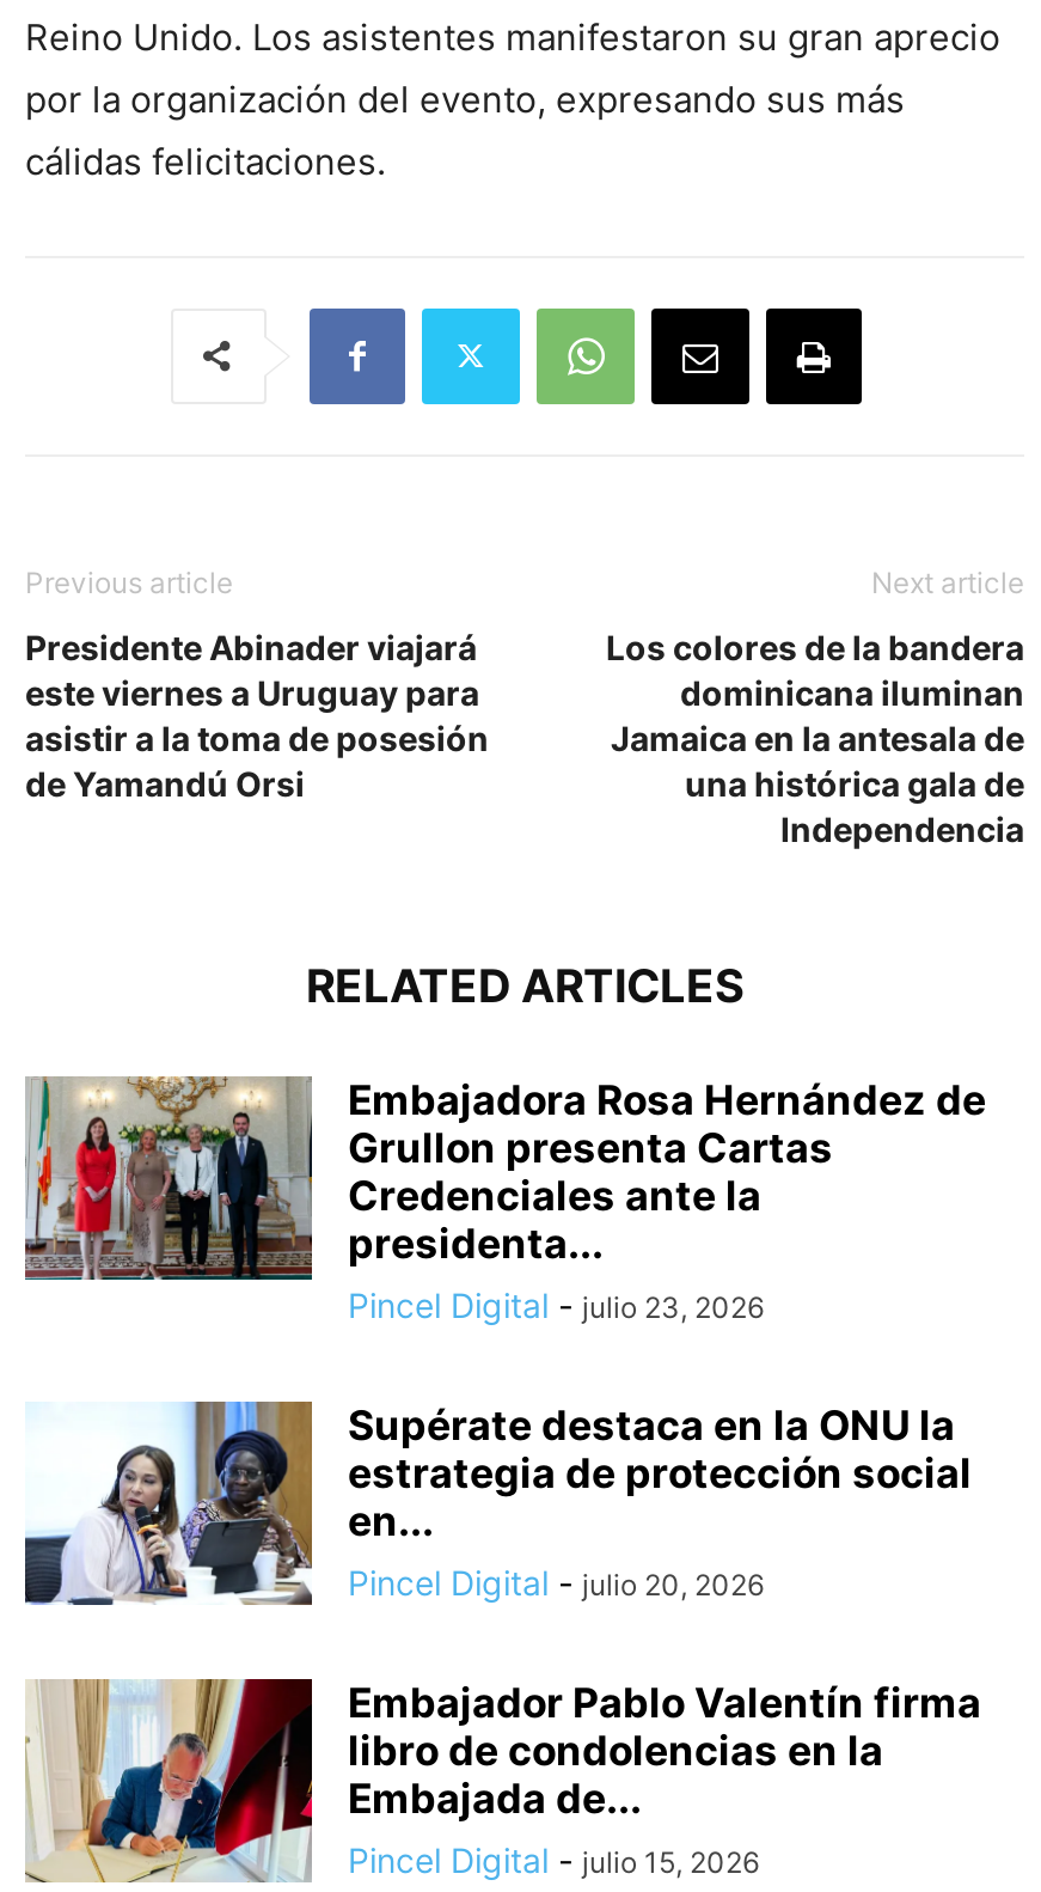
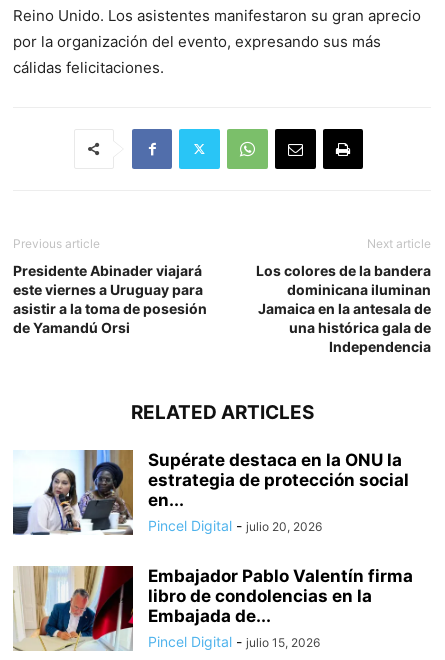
[25,1074,986,1324] [image] | Embajadora Rosa Hernández de | Grullon presenta Cartas | Credenciales ante la | presidenta... | Pincel Digital - julio 23, 2026 -> none

